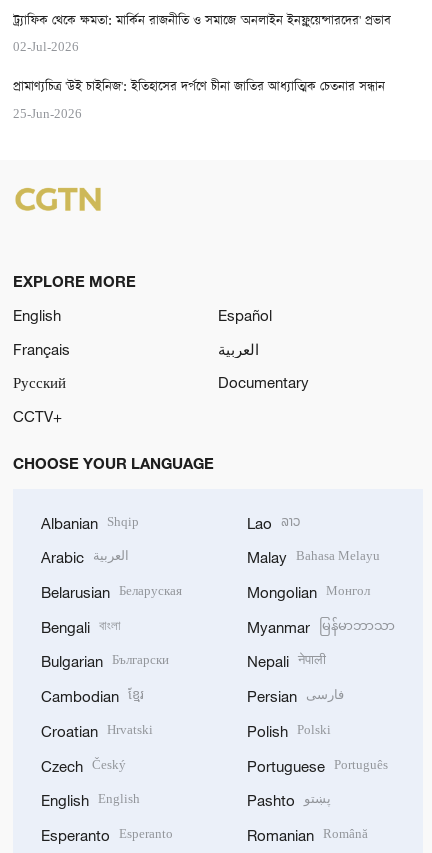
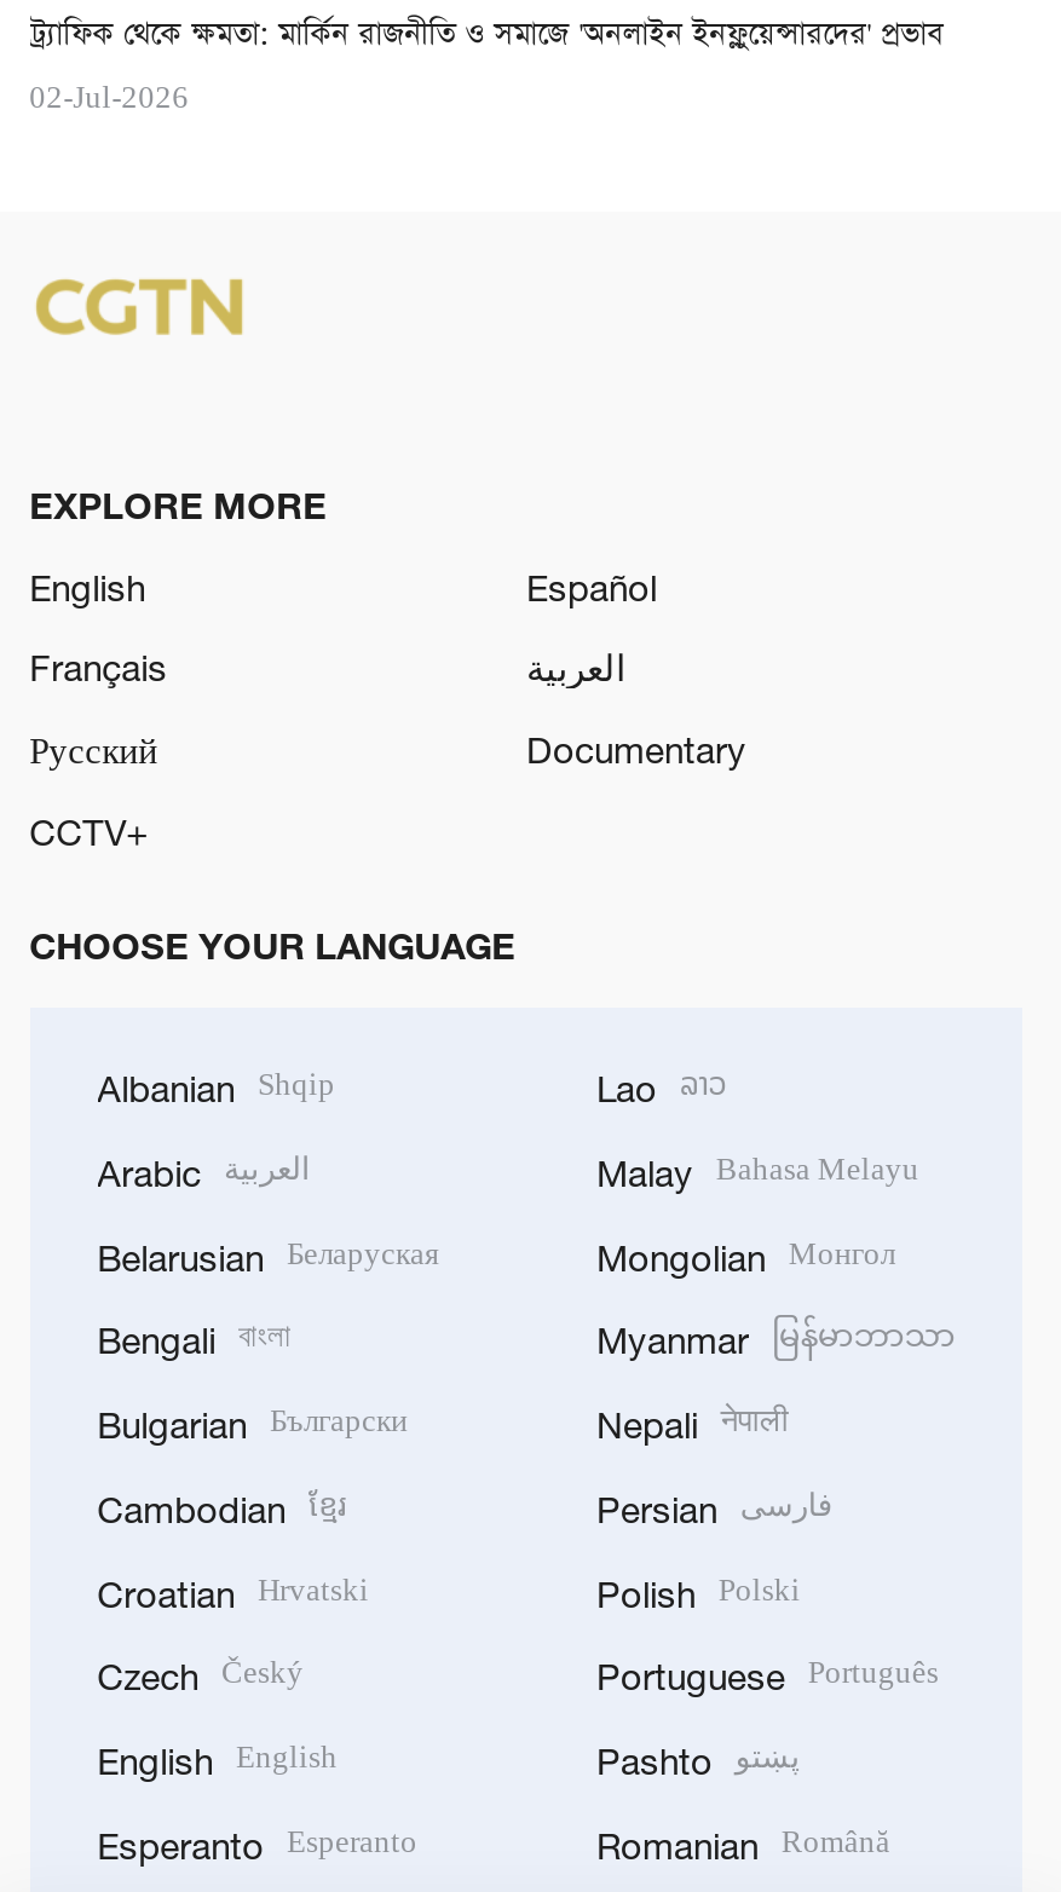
[13,77,385,124] প্রামাণ্যচিত্র 'উই চাইনিজ': ইতিহাসের দর্পণে চীনা জাতির আধ্যাত্মিক চেতনার সন্ধান | 25-Jun-2026 -> none

